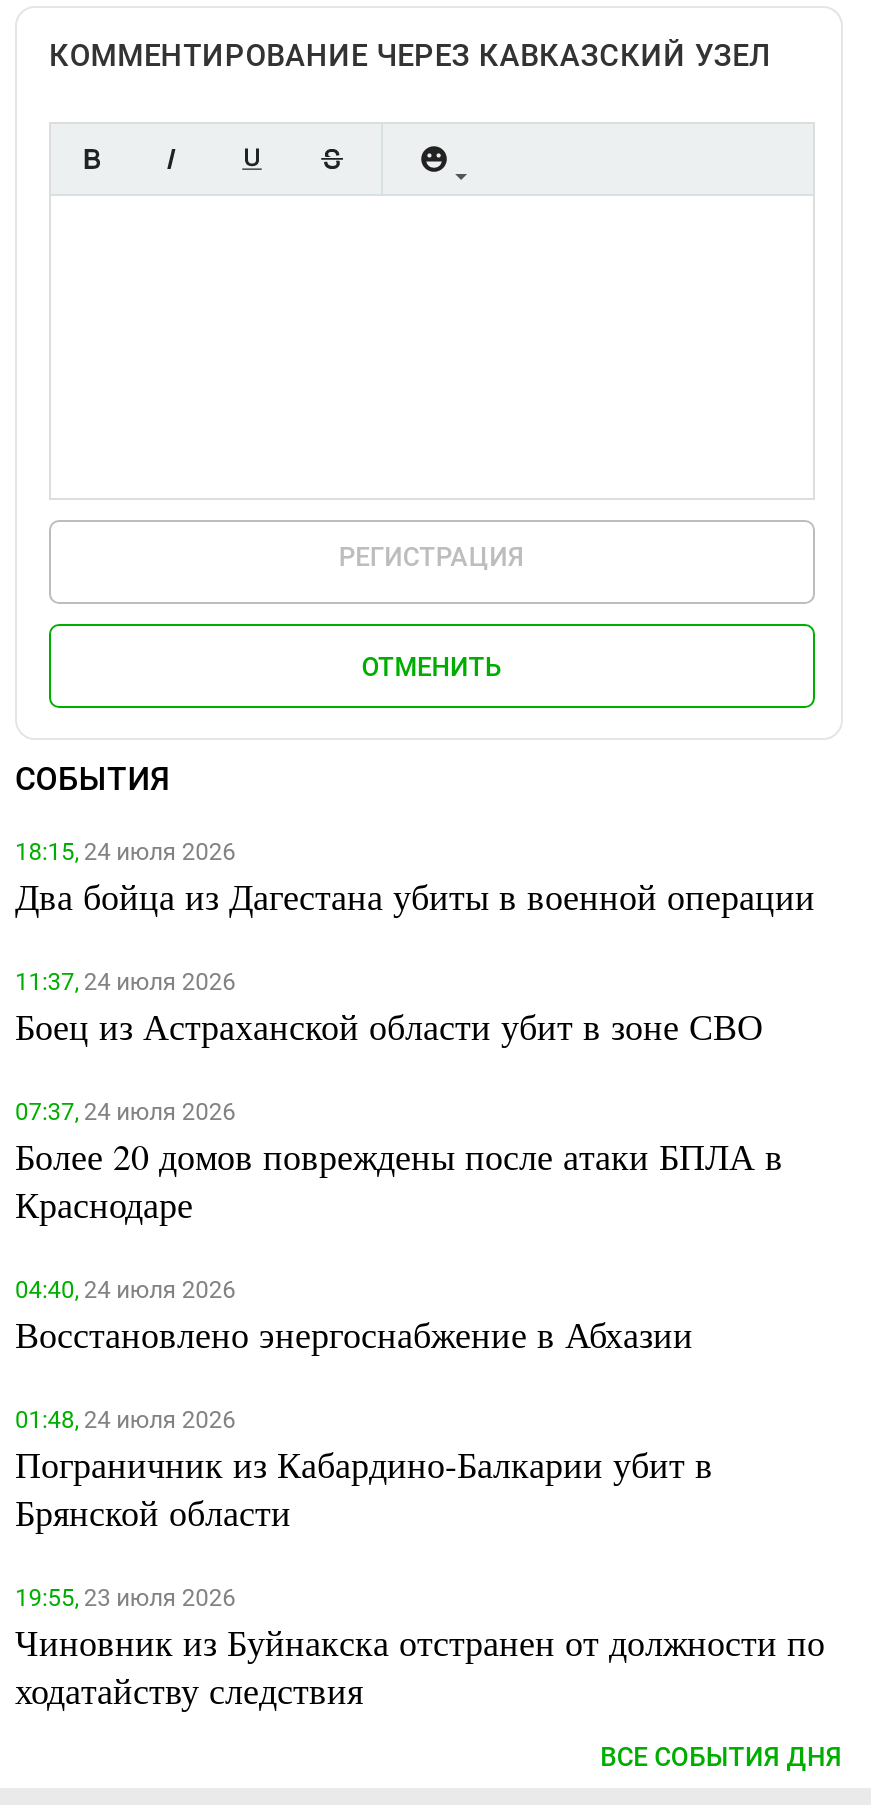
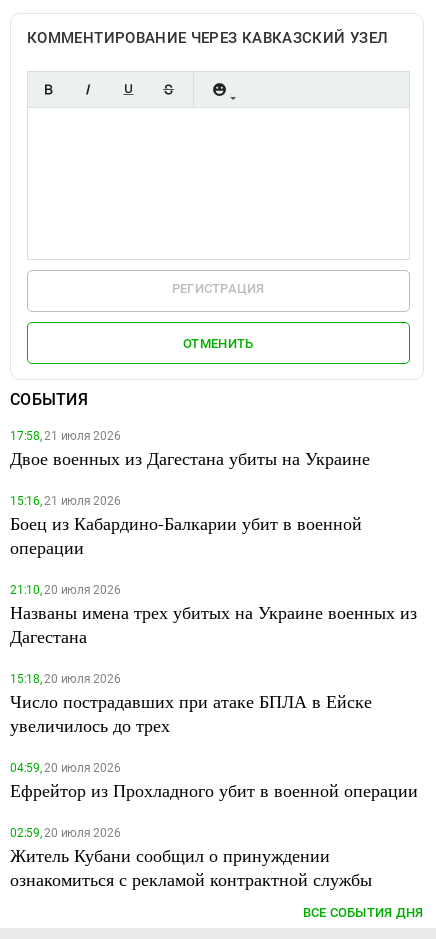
[15,838,815,920] 18:15, 24 июля 2026 | Два бойца из Дагестана убиты в военной операции -> [10,429,370,470] 17:58, 21 июля 2026 | Двое военных из Дагестана убиты на Украине
[15,968,763,1050] 11:37, 24 июля 2026 | Боец из Астраханской области убит в зоне СВО -> [10,494,362,559] 15:16, 21 июля 2026 | Боец из Кабардино-Балкарии убит в военной | операции
[15,1098,783,1228] 07:37, 24 июля 2026 | Более 20 домов повреждены после атаки БПЛА в | Краснодаре -> [10,583,417,648] 21:10, 20 июля 2026 | Названы имена трех убитых на Украине военных из | Дагестана
[15,1276,693,1358] 04:40, 24 июля 2026 | Восстановлено энергоснабжение в Абхазии -> [10,672,372,737] 15:18, 20 июля 2026 | Число пострадавших при атаке БПЛА в Ейске | увеличилось до трех
[15,1406,713,1536] 01:48, 24 июля 2026 | Пограничник из Кабардино-Балкарии убит в | Брянской области -> [10,761,418,802] 04:59, 20 июля 2026 | Ефрейтор из Прохладного убит в военной операции
[15,1584,825,1714] 19:55, 23 июля 2026 | Чиновник из Буйнакска отстранен от должности по | ходатайству следствия -> [10,826,372,891] 02:59, 20 июля 2026 | Житель Кубани сообщил о принуждении | ознакомиться с рекламой контрактной службы

